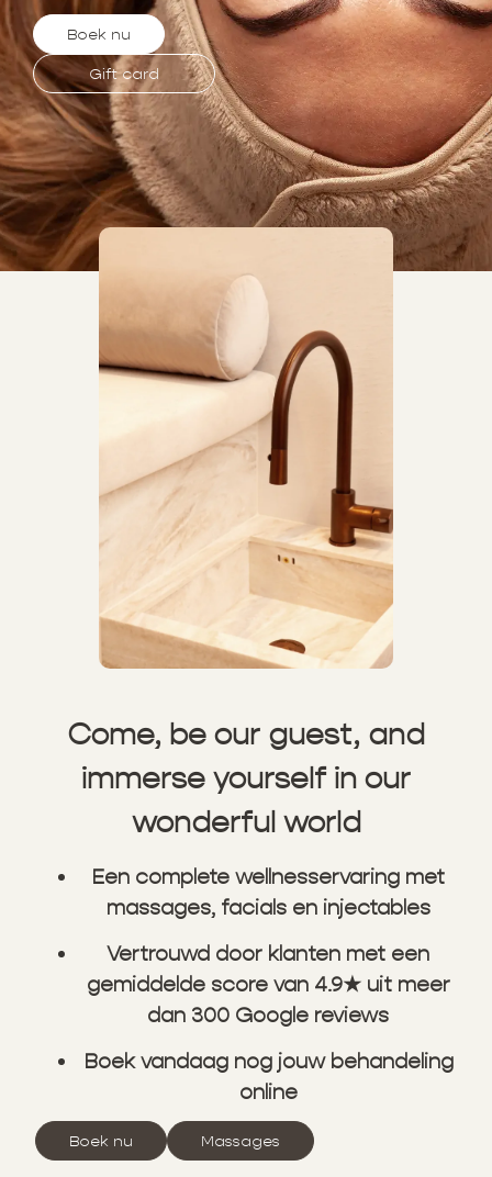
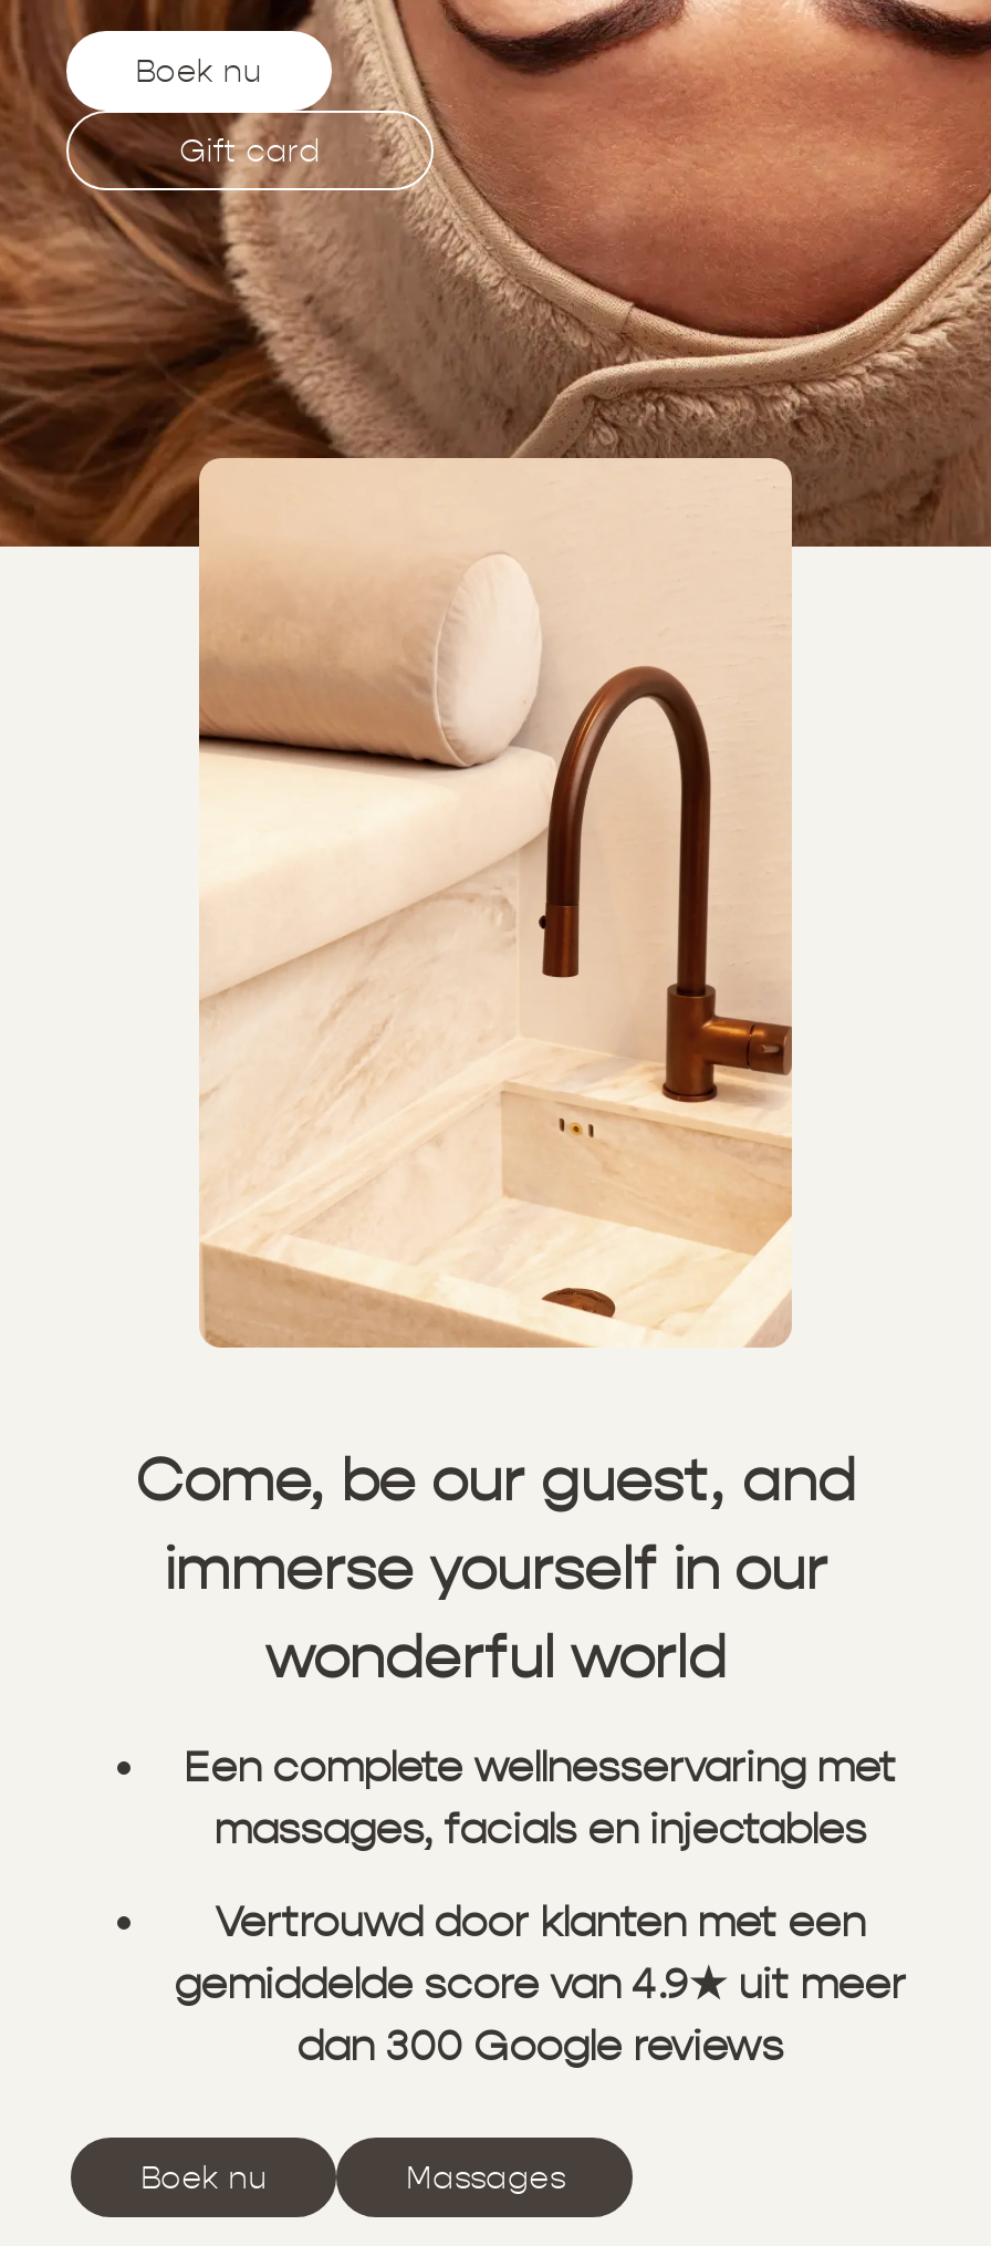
[83,1048,453,1105] Boek vandaag nog jouw behandeling | online -> none

